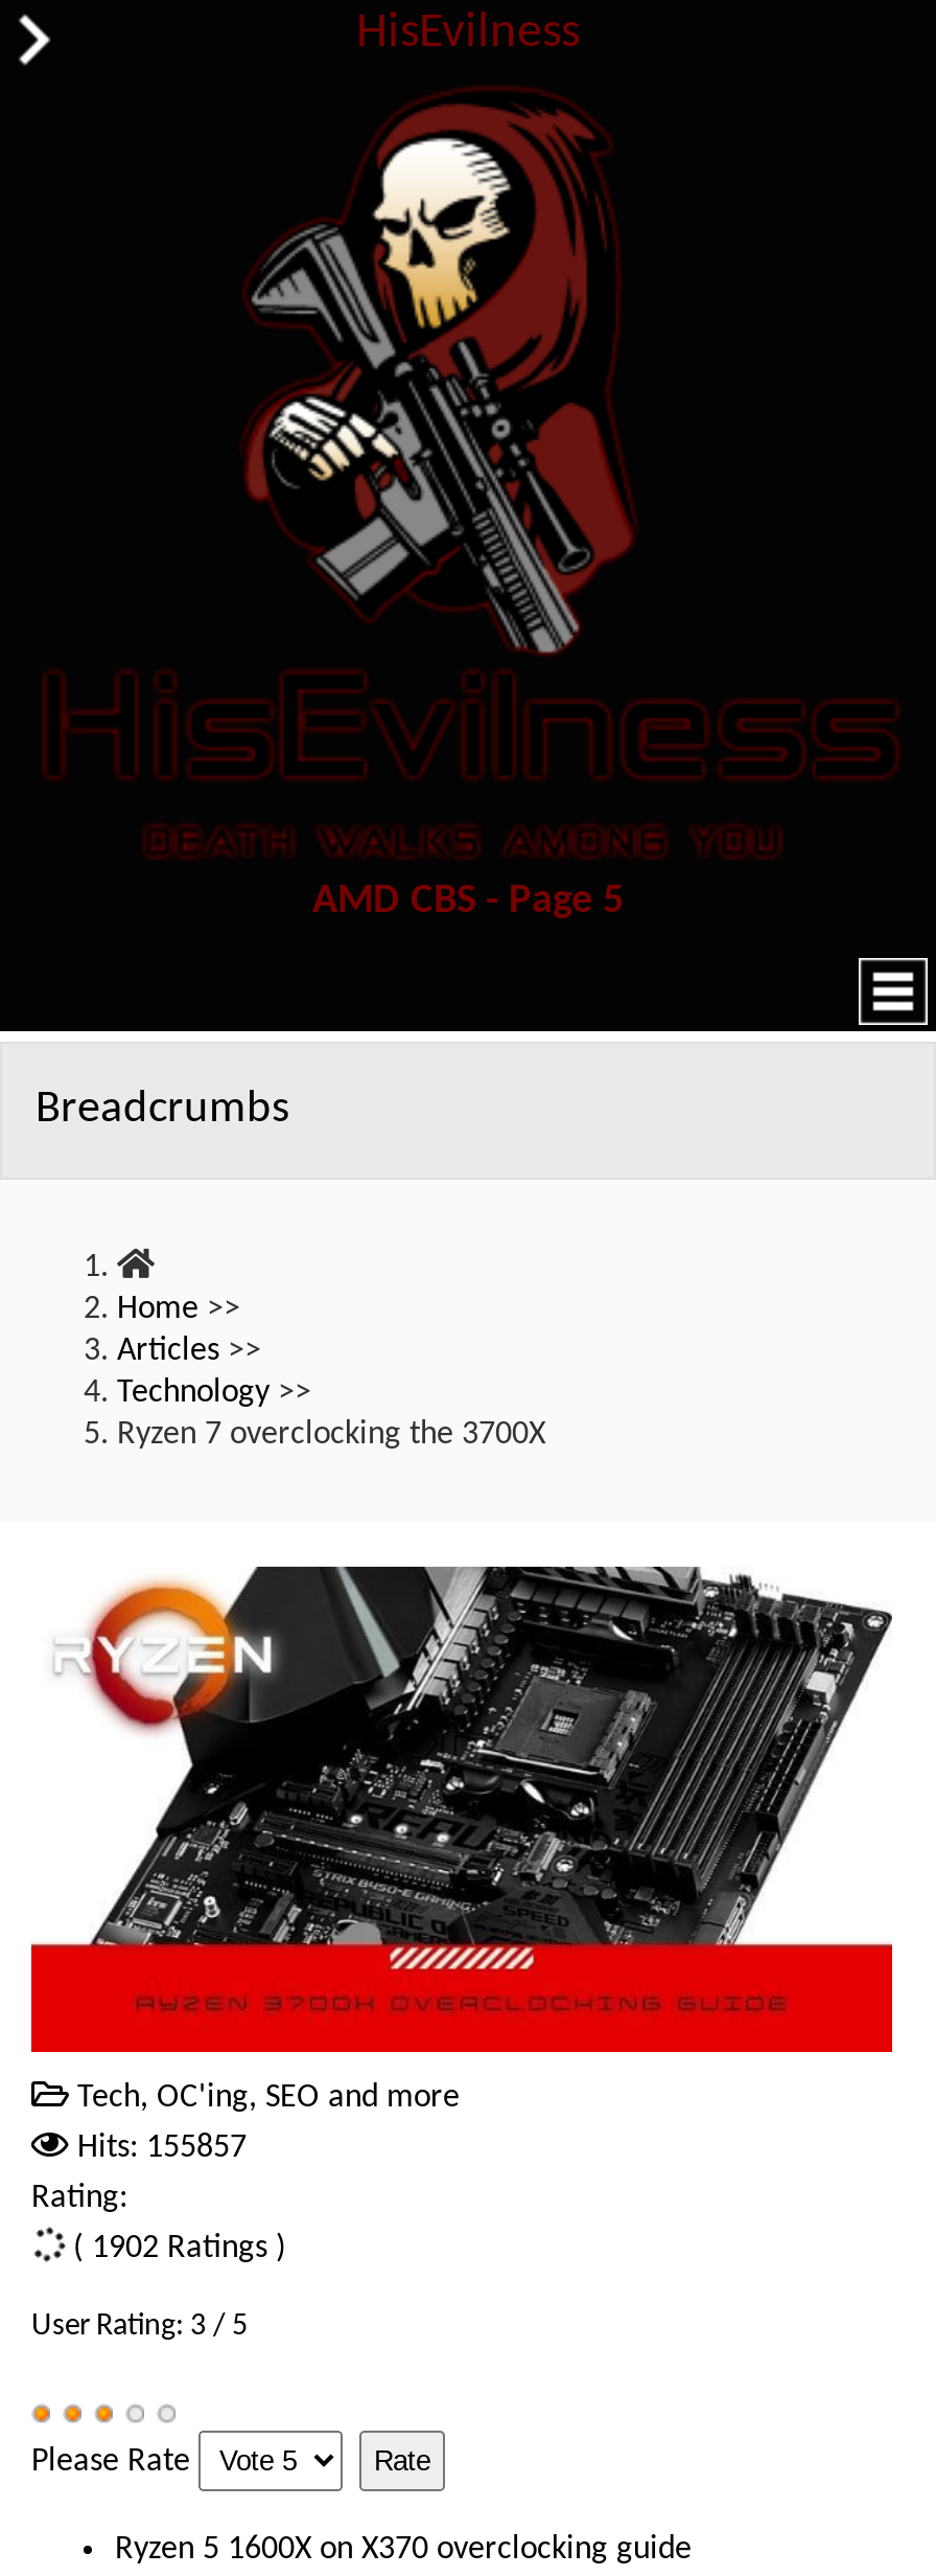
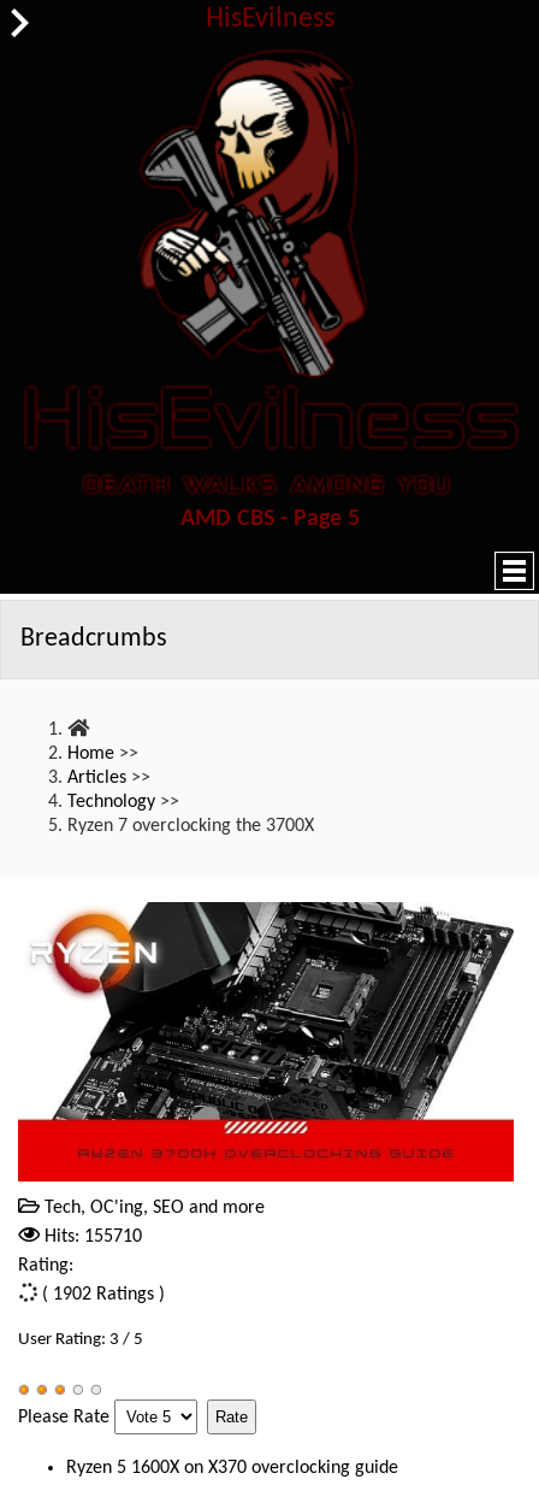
[77,2131,247,2164] Hits: 155857 -> [45,1227,142,1246] Hits: 155710

